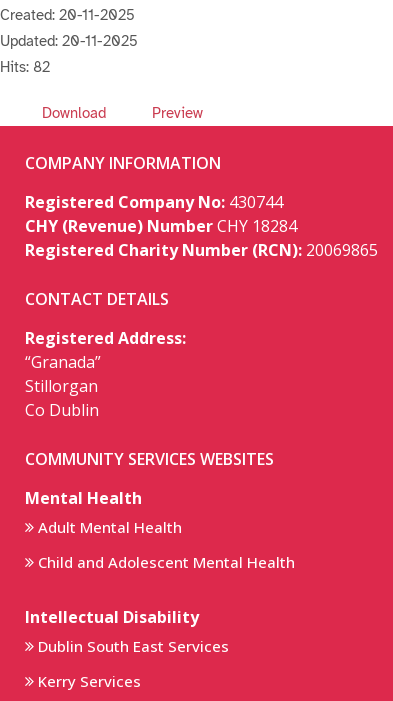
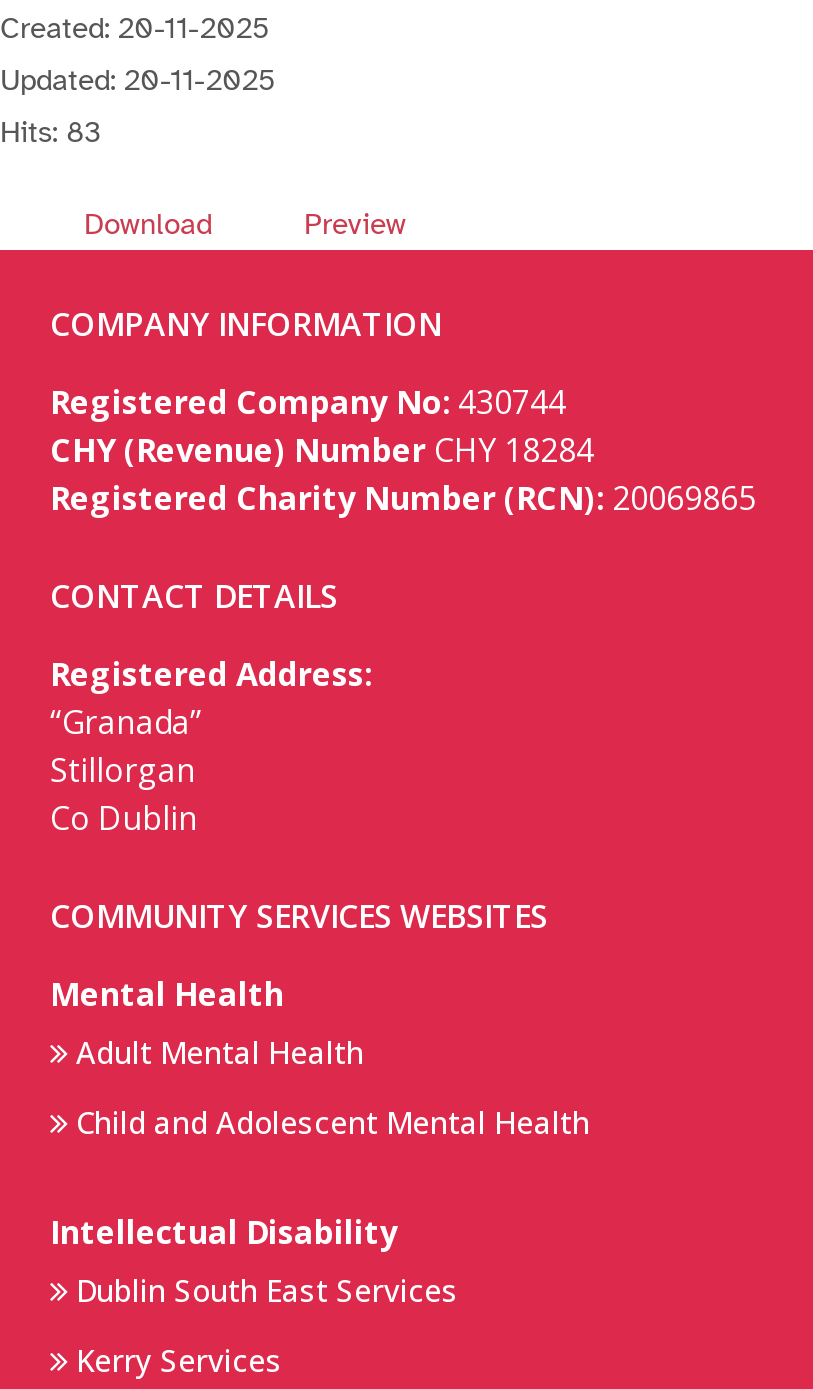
[0,58,50,76] Hits: 82 -> [0,114,102,150] Hits: 83

